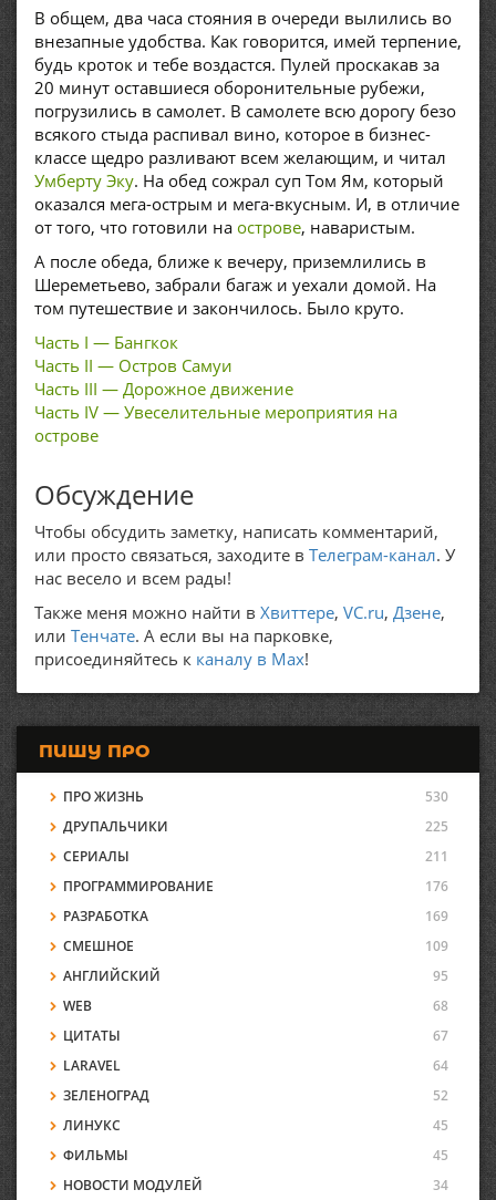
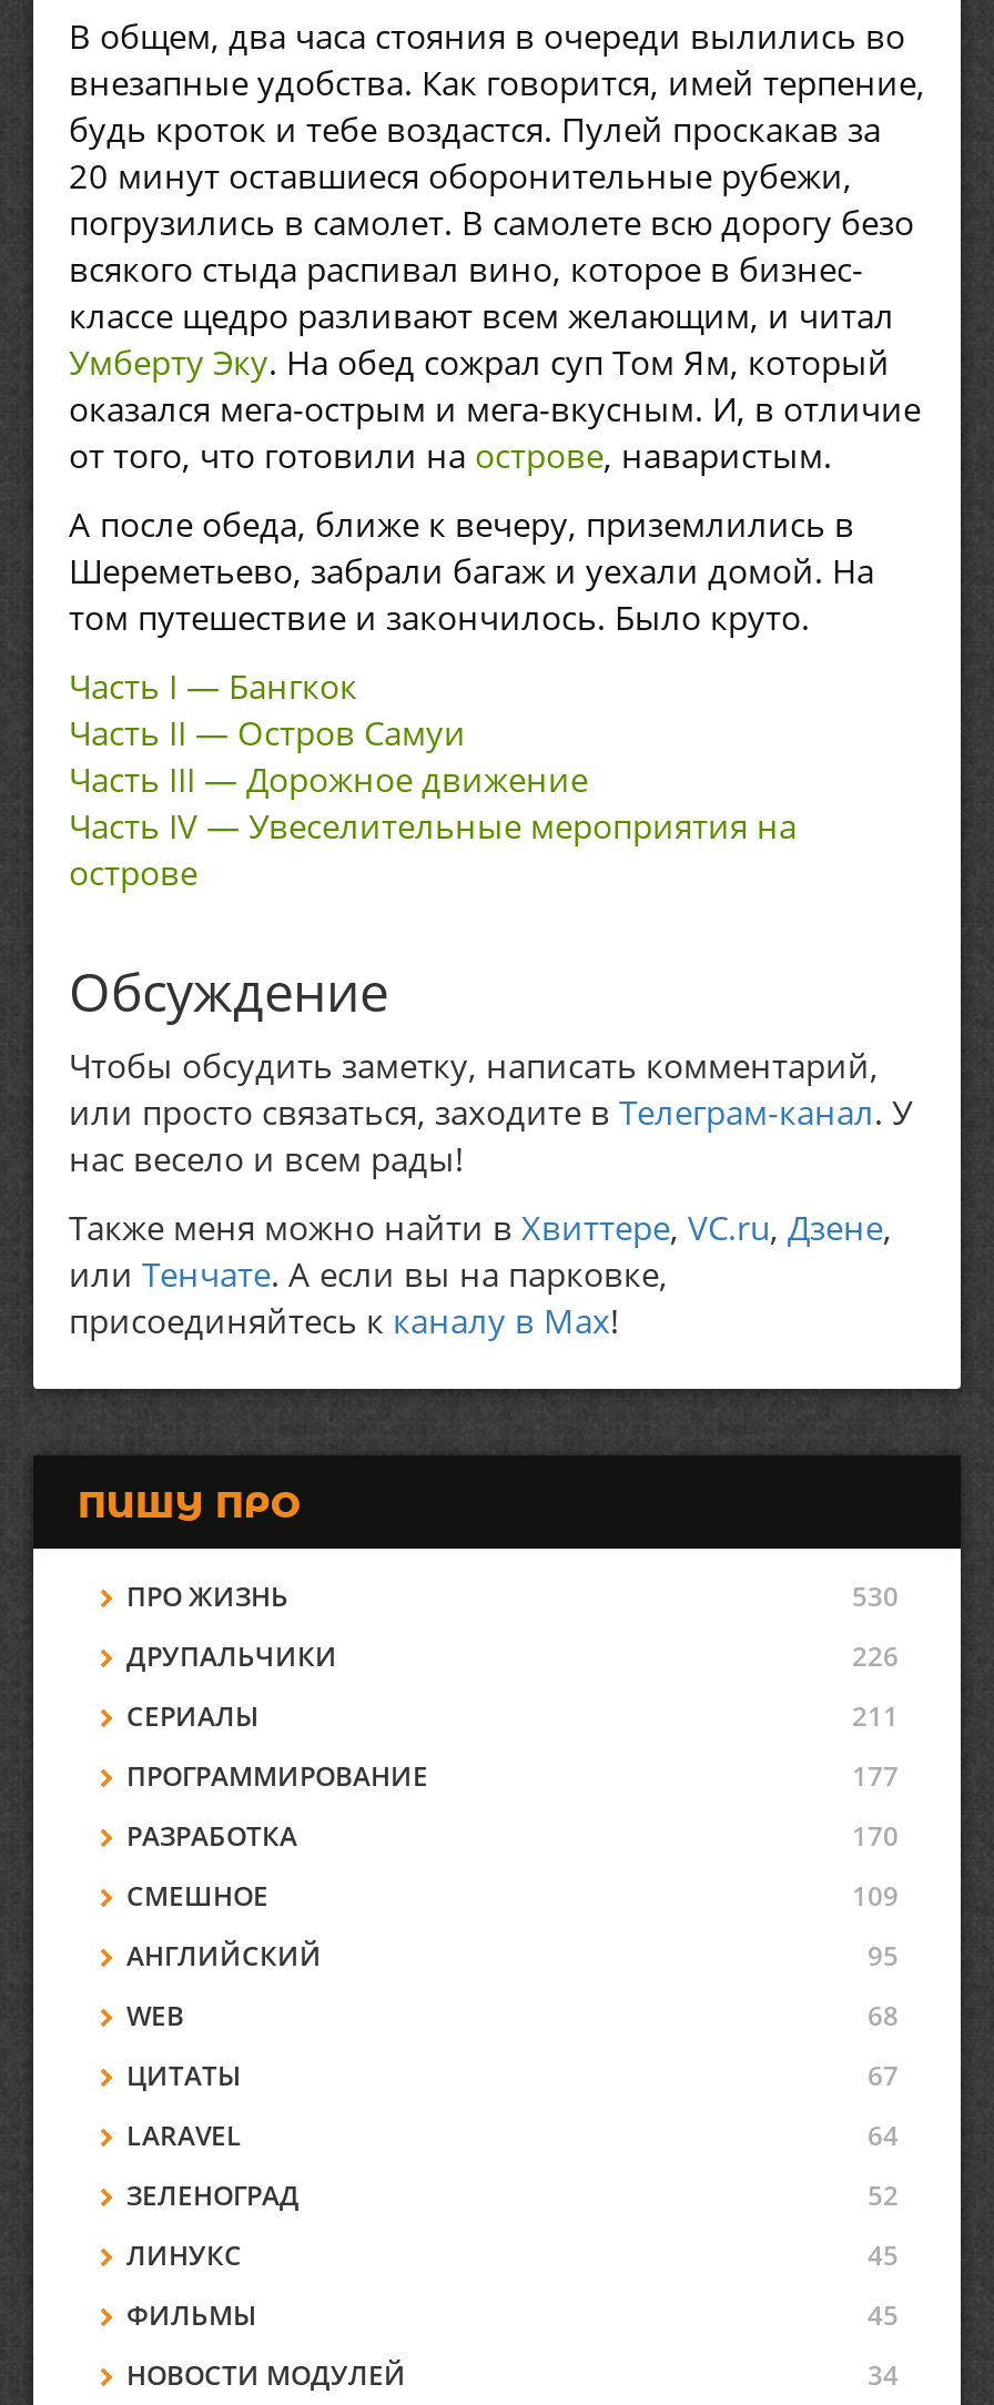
[425,817,448,836] 225 -> [852,1637,899,1675] 226
[425,877,448,896] 176 -> [852,1757,899,1795] 177
[425,907,448,925] 169 -> [852,1817,899,1855] 170

